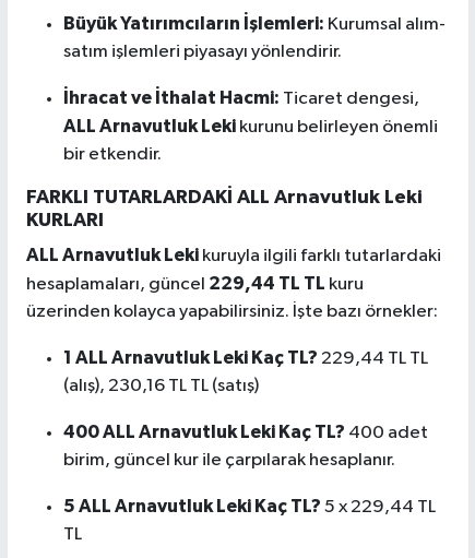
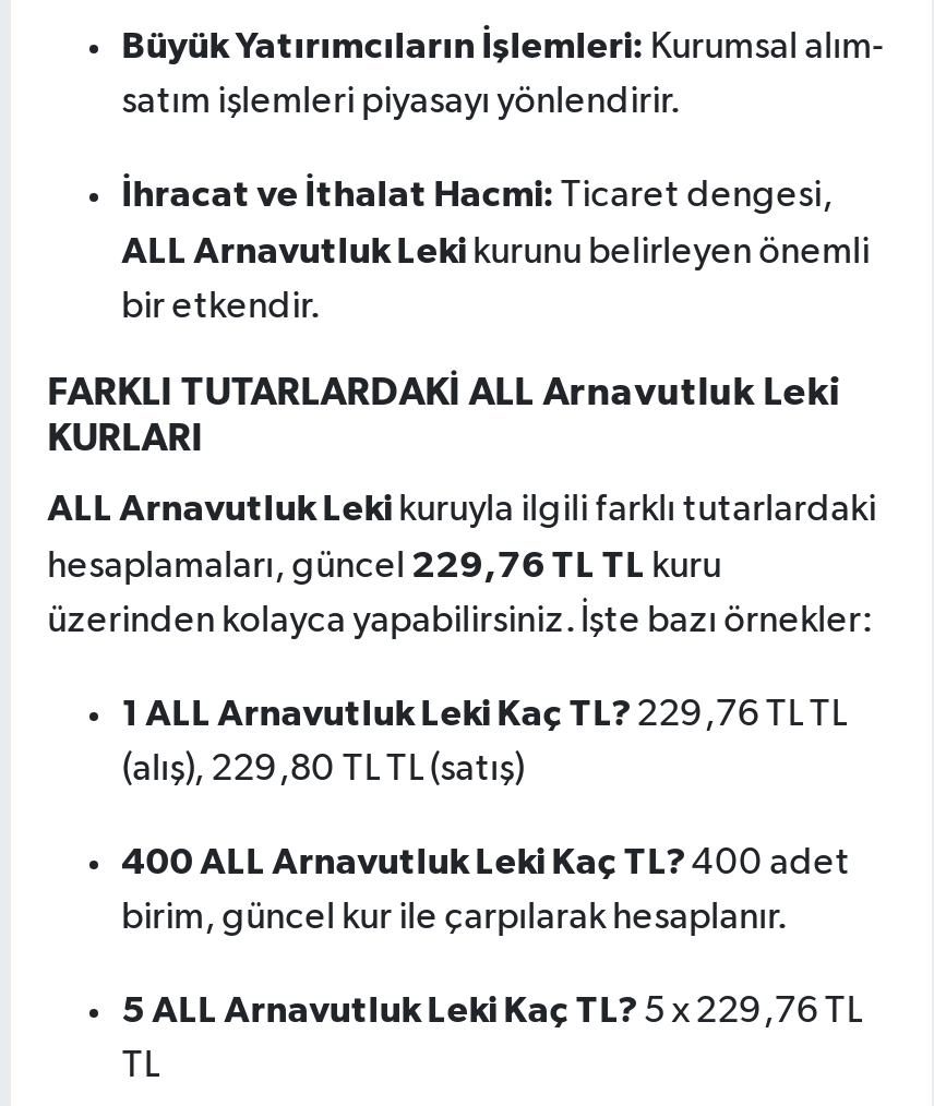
[26,274,363,294] hesaplamaları, güncel 229,44 TL TL kuru -> [48,547,722,586] hesaplamaları, güncel 229,76 TL TL kuru
[63,349,428,368] 1 ALL Arnavutluk Leki Kaç TL? 229,44 TL TL -> [122,695,846,734] 1 ALL Arnavutluk Leki Kaç TL? 229,76 TL TL
[63,377,259,396] (alış), 230,16 TL TL (satış) -> [122,752,523,789] (alış), 229,80 TL TL (satış)
[63,497,435,517] 5 ALL Arnavutluk Leki Kaç TL? 5 x 229,44 TL -> [122,992,862,1031] 5 ALL Arnavutluk Leki Kaç TL? 5 x 229,76 TL

